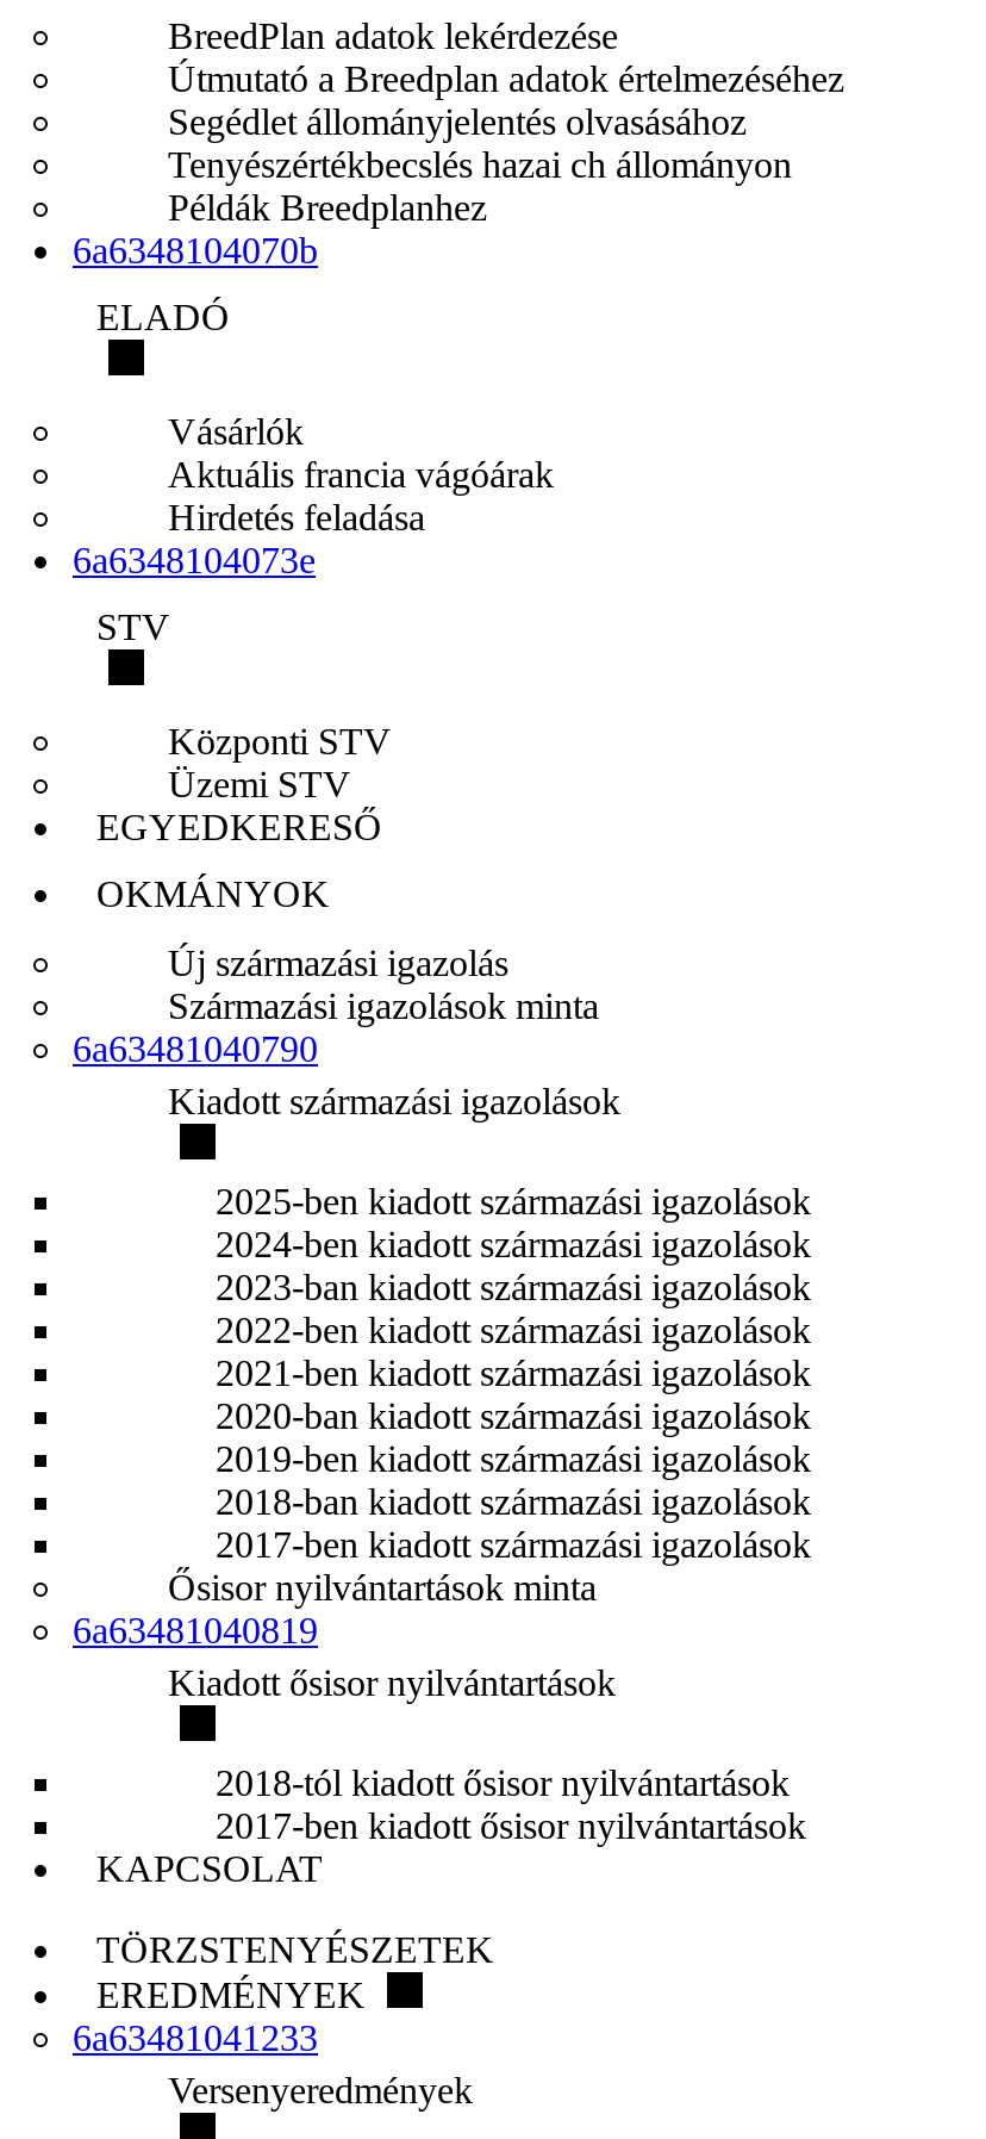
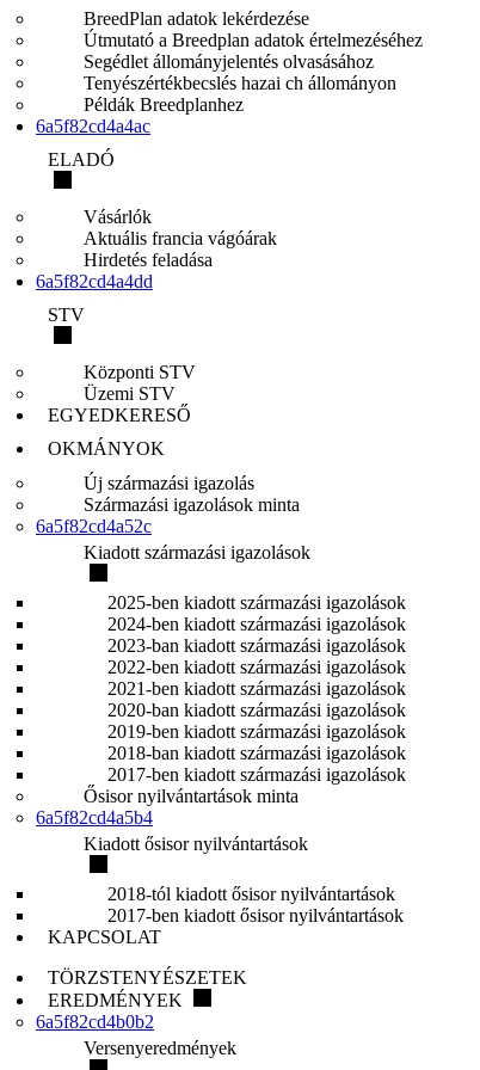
[73,230,318,271] 6a6348104070b -> [36,116,150,136] 6a5f82cd4a4ac
[73,540,316,580] 6a6348104073e -> [36,271,153,291] 6a5f82cd4a4dd
[73,1028,318,1069] 6a63481040790 -> [36,516,152,536] 6a5f82cd4a52c
[73,1610,318,1650] 6a63481040819 -> [36,807,153,828] 6a5f82cd4a5b4
[73,2017,318,2058] 6a63481041233 -> [36,1011,154,1032] 6a5f82cd4b0b2

